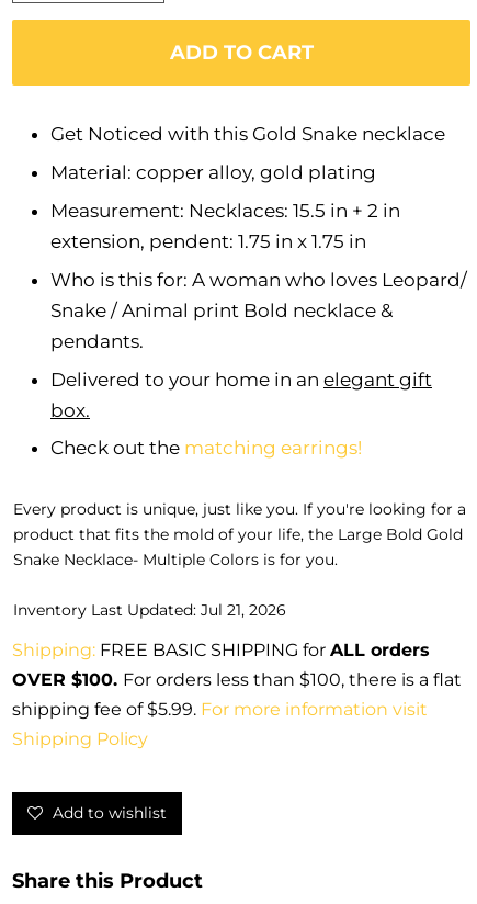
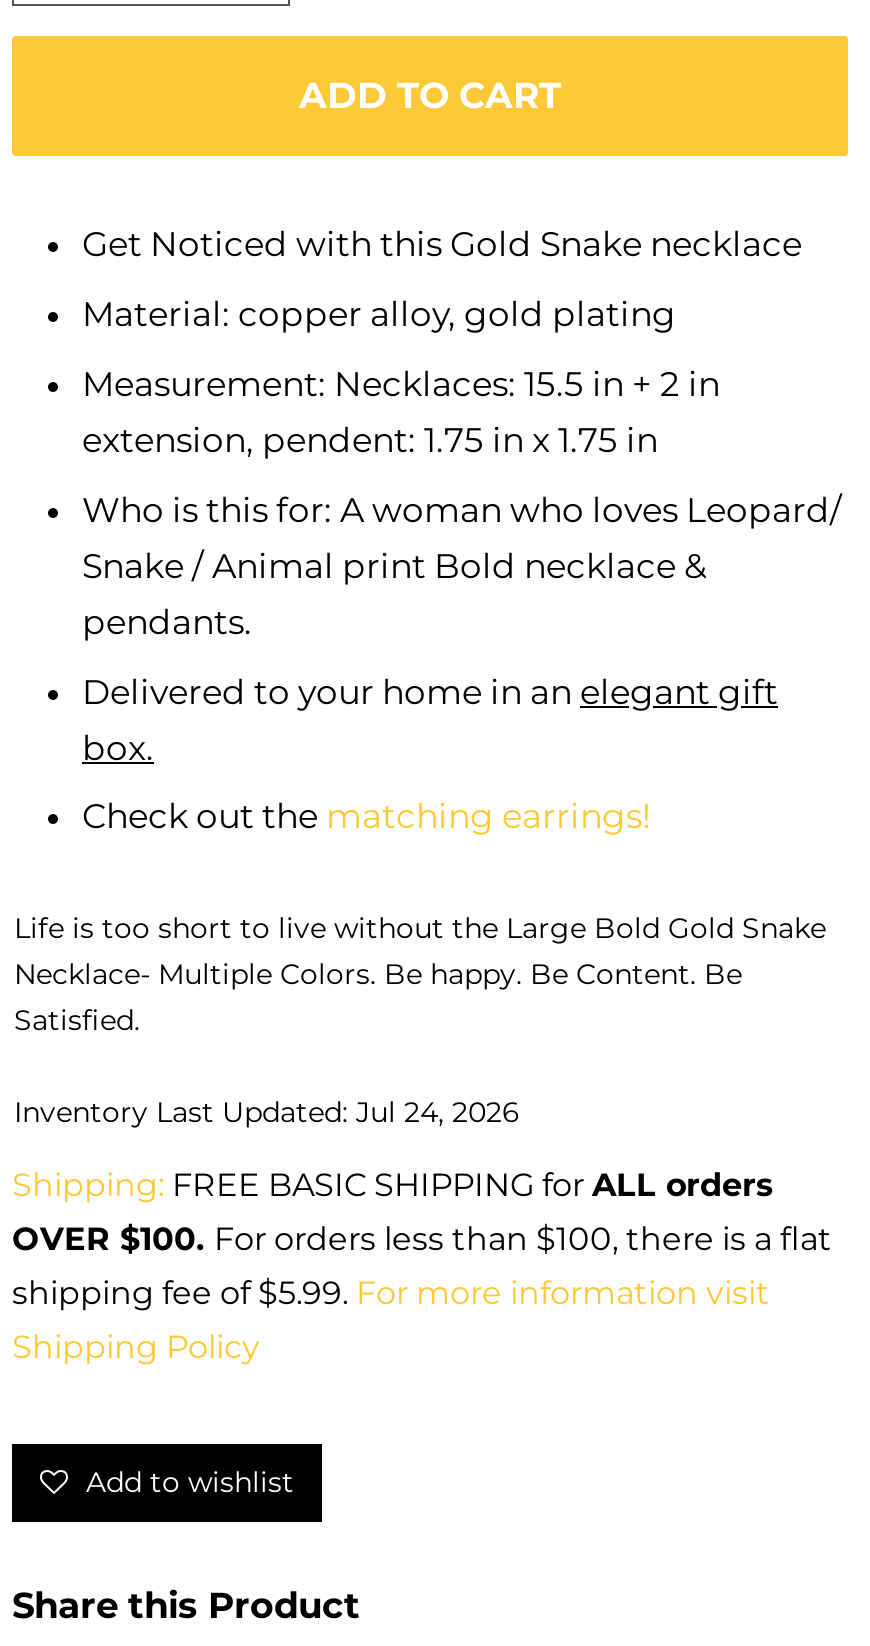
[13,500,466,570] Every product is unique, just like you. If you're looking for a | product that fits the mold of your life, the Large Bold Gold | Snake Necklace- Multiple Colors is for you. -> [14,911,826,1039] Life is too short to live without the Large Bold Gold Snake | Necklace- Multiple Colors. Be happy. Be Content. Be | Satisfied.
[13,600,286,620] Inventory Last Updated: Jul 21, 2026 -> [14,1095,520,1131] Inventory Last Updated: Jul 24, 2026

